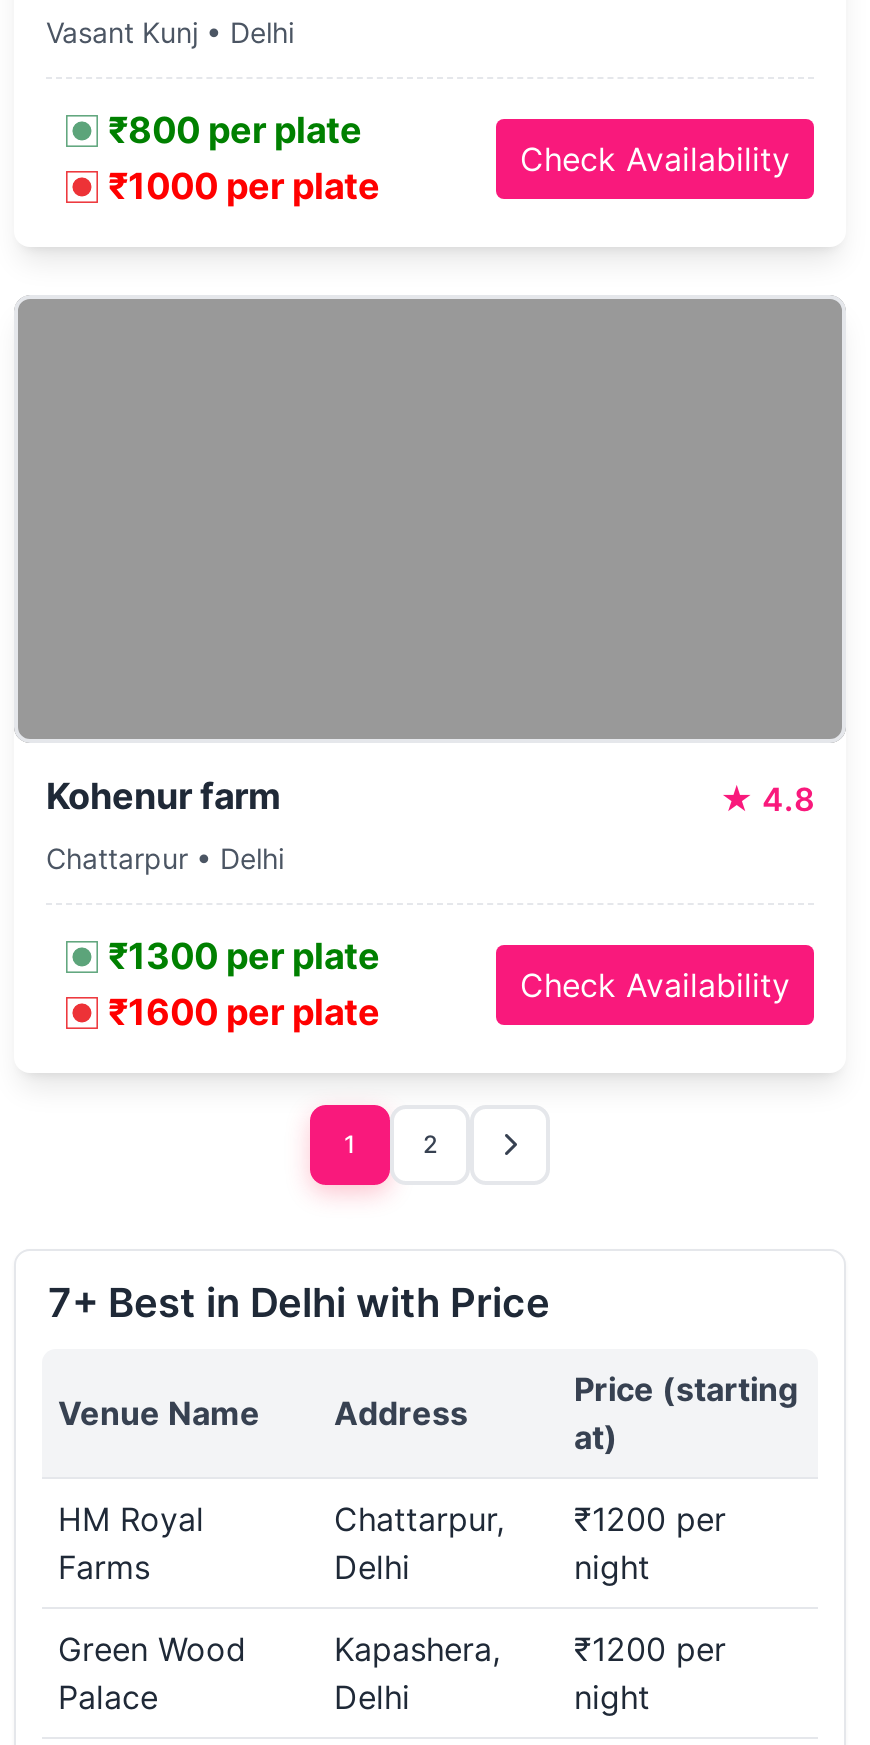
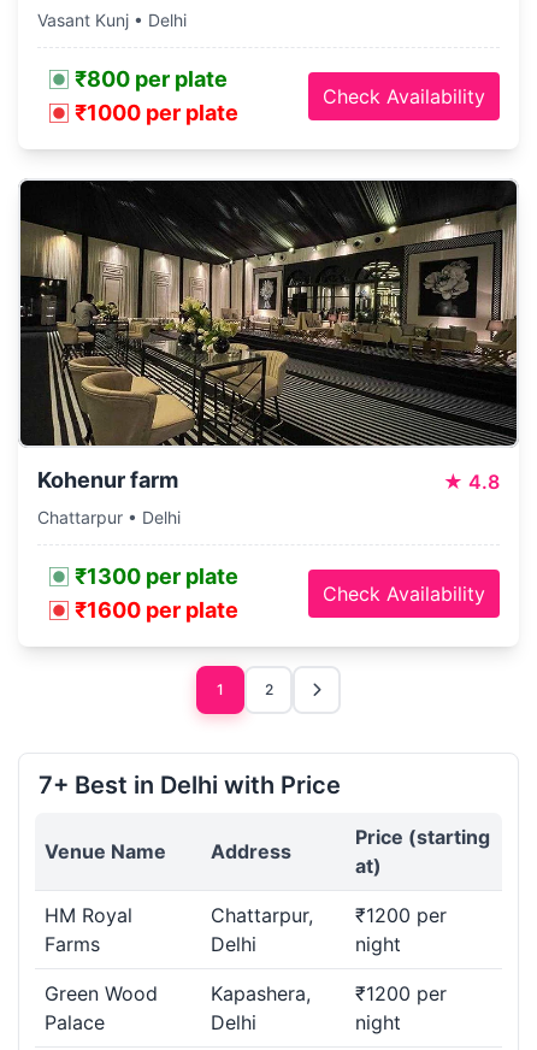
none -> [20,181,517,446] [image]

